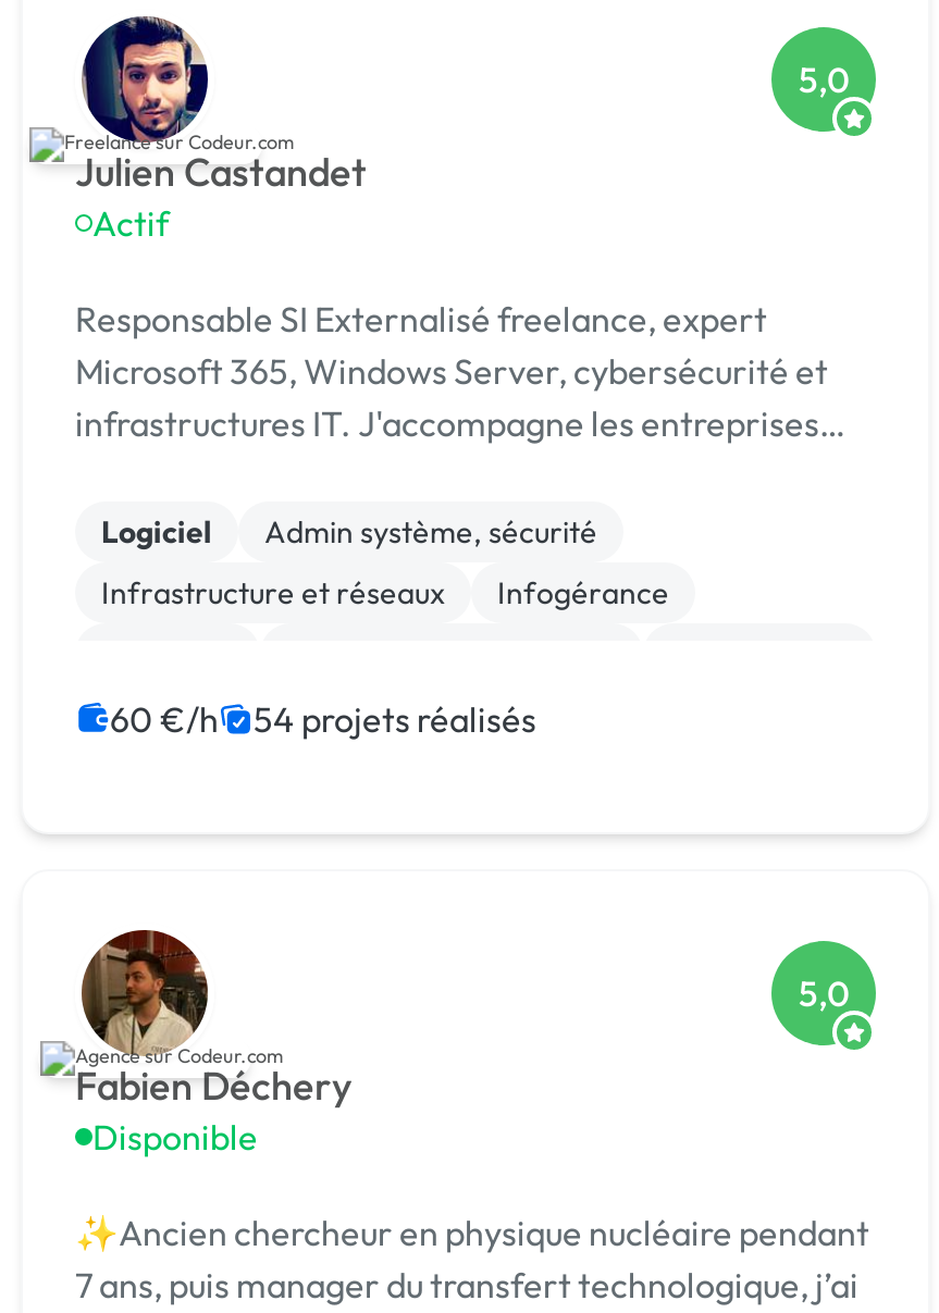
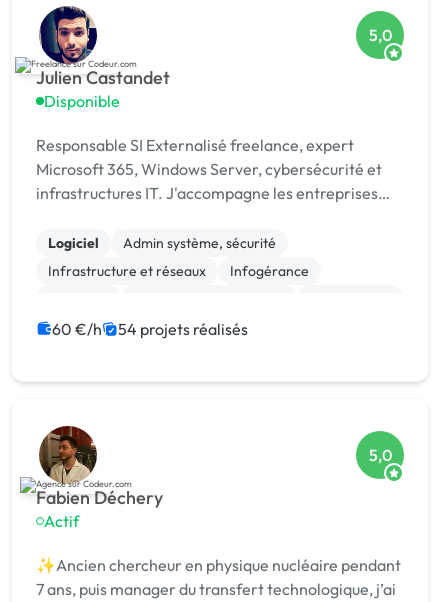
moved [92,202,169,245] -> [44,511,79,531]: Actif
moved [92,1115,258,1159] -> [44,91,120,111]: Disponible

